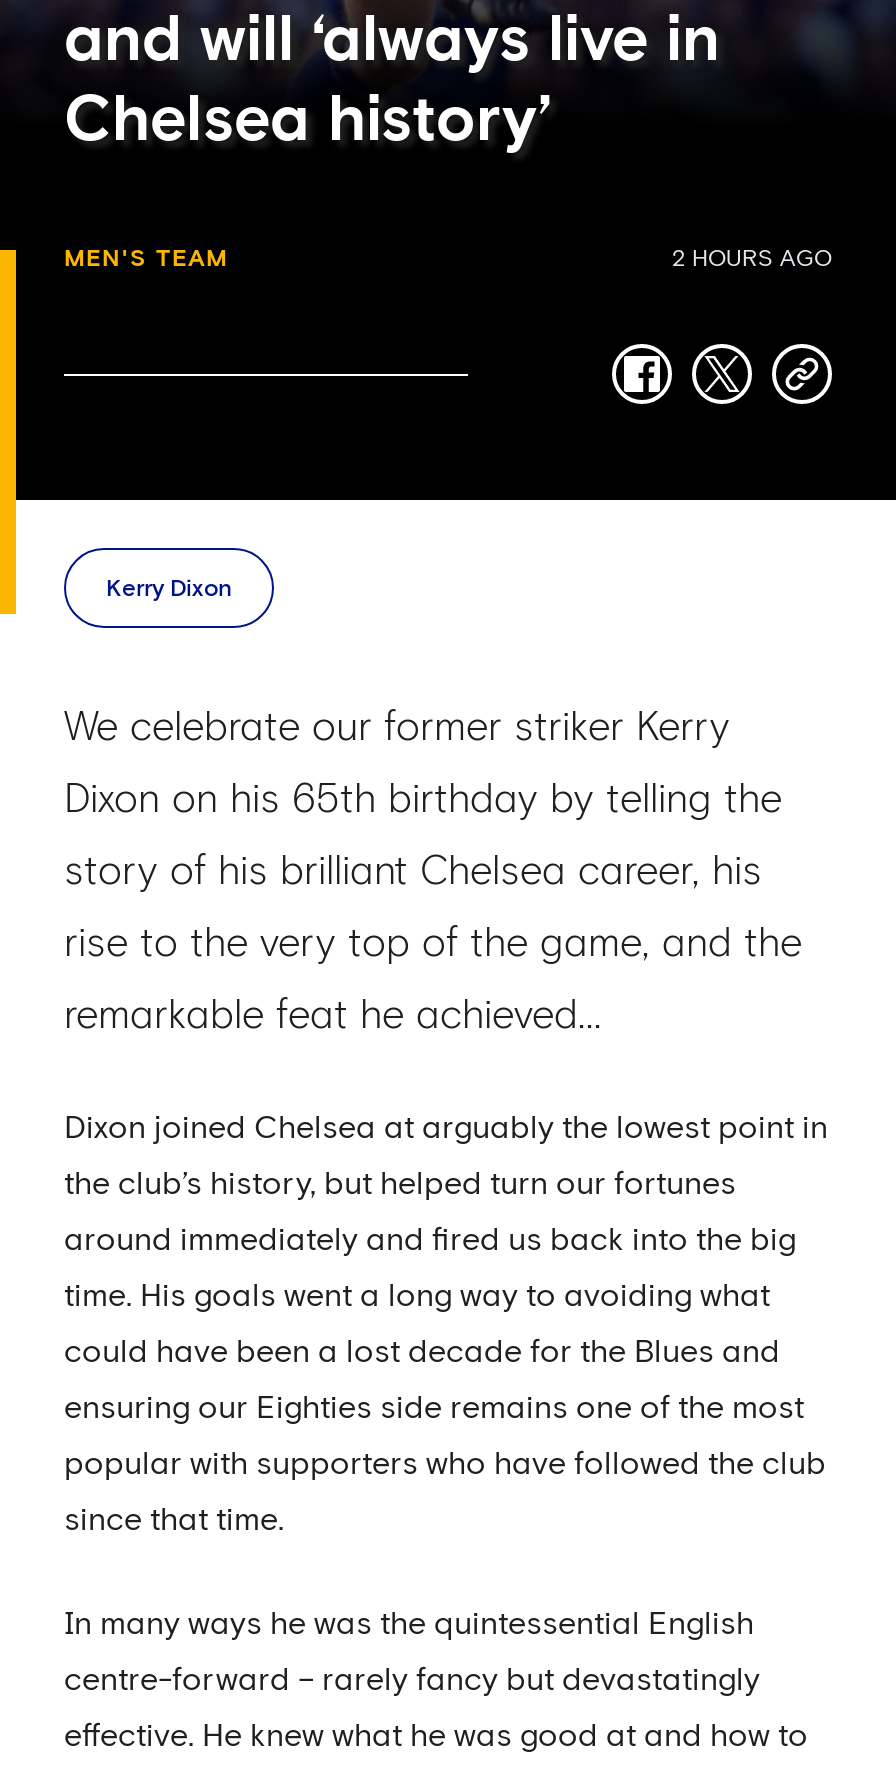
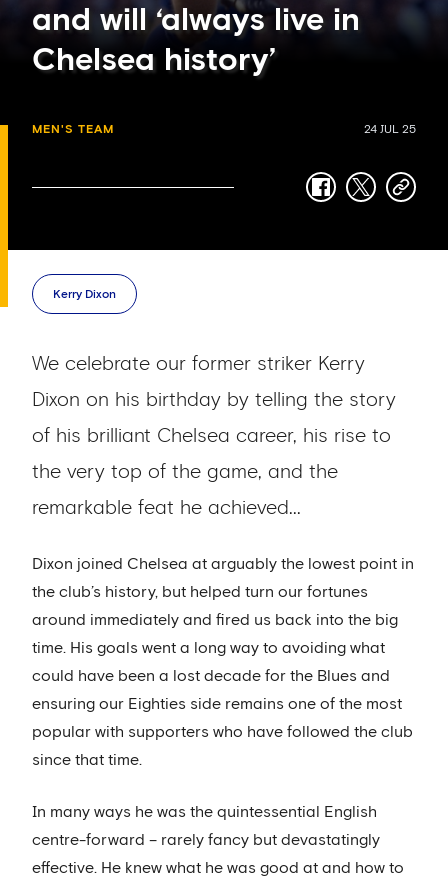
[672,248,832,272] 2 HOURS AGO -> [364,124,416,136] 24 JUL 25
[64,780,782,820] Dixon on his 65th birthday by telling the -> [32,390,396,410] Dixon on his birthday by telling the story
[64,852,762,892] story of his brilliant Chelsea career, his -> [32,426,391,446] of his brilliant Chelsea career, his rise to
[64,924,802,964] rise to the very top of the game, and the -> [32,462,338,482] the very top of the game, and the

